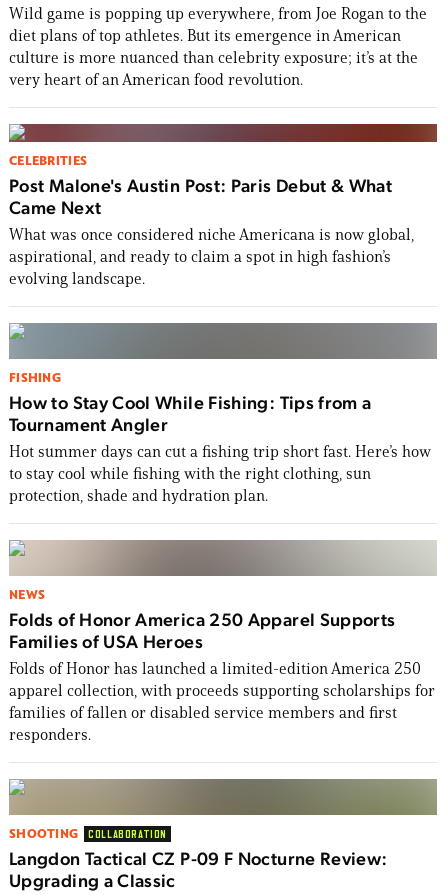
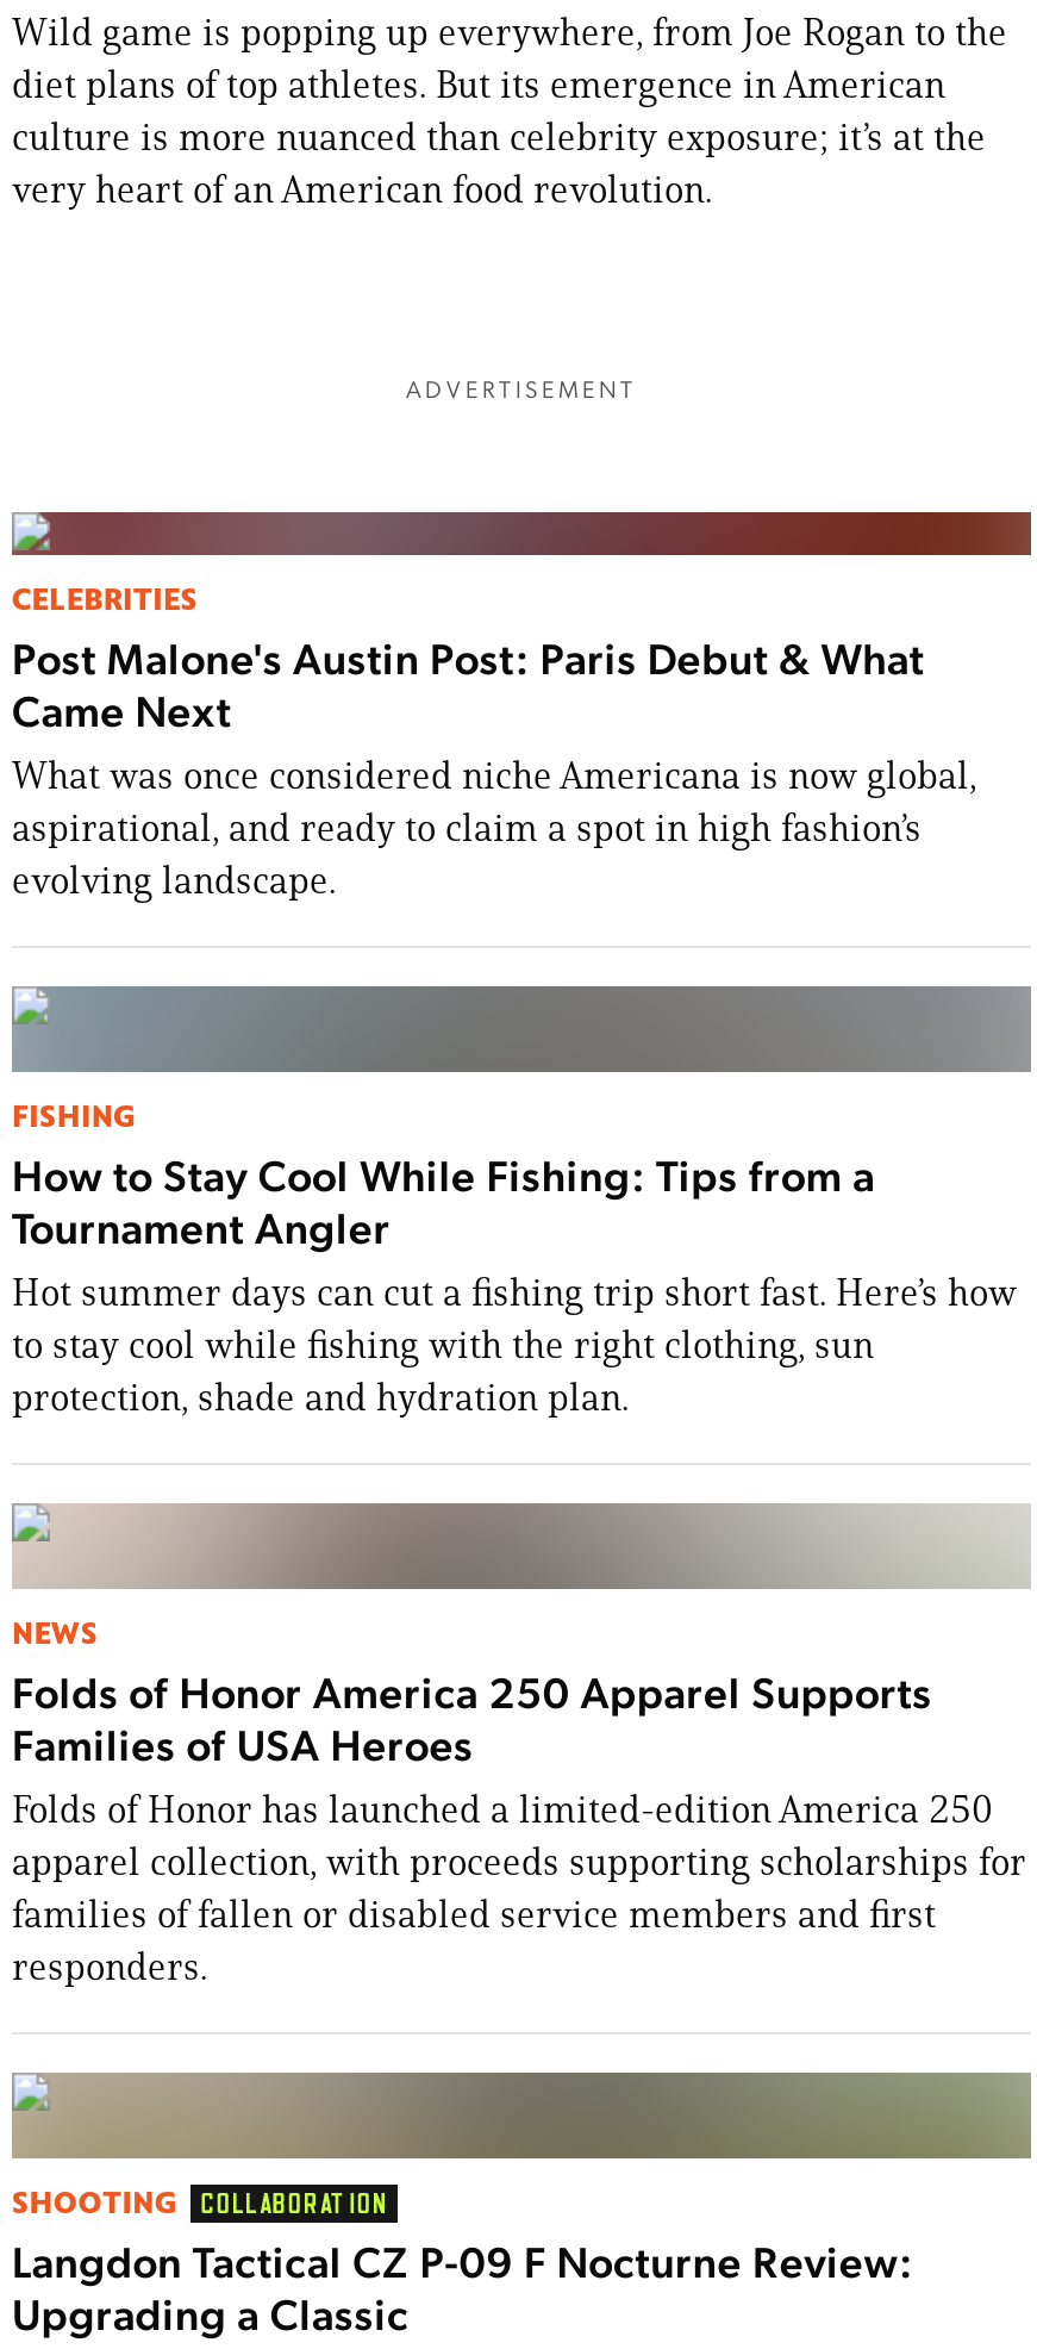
none -> [406,372,637,403] ADVERTISEMENT

